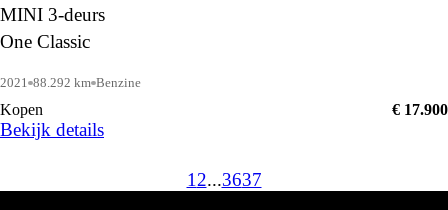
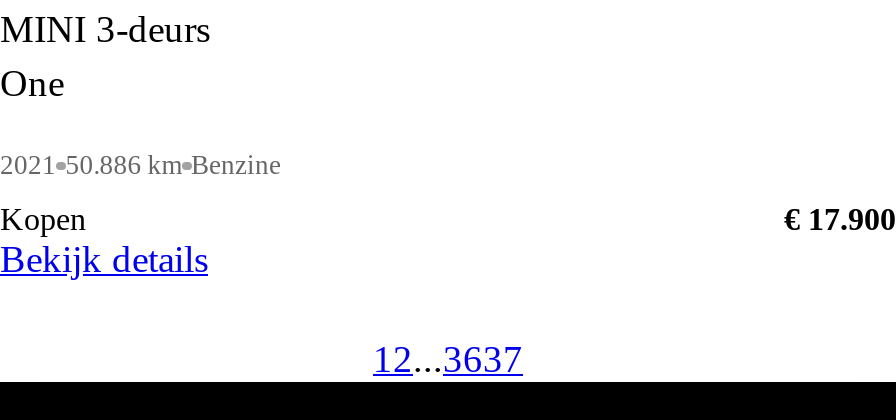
[0,31,90,52] One Classic -> [0,62,64,104] One
[0,75,140,90] 2021 88.292 km Benzine -> [0,150,281,180] 2021 50.886 km Benzine

